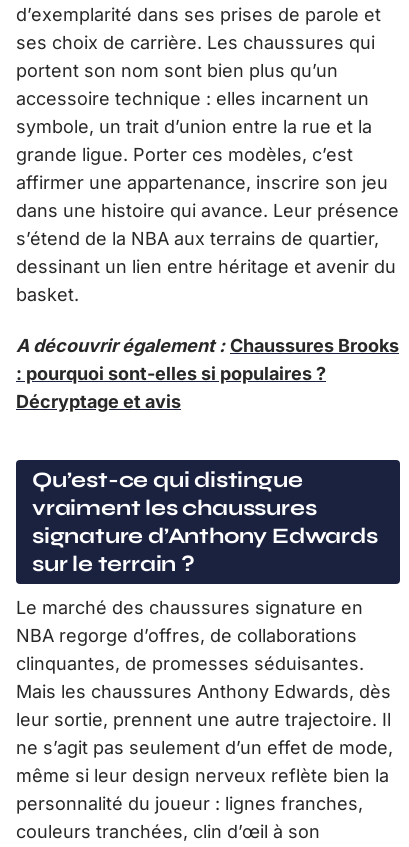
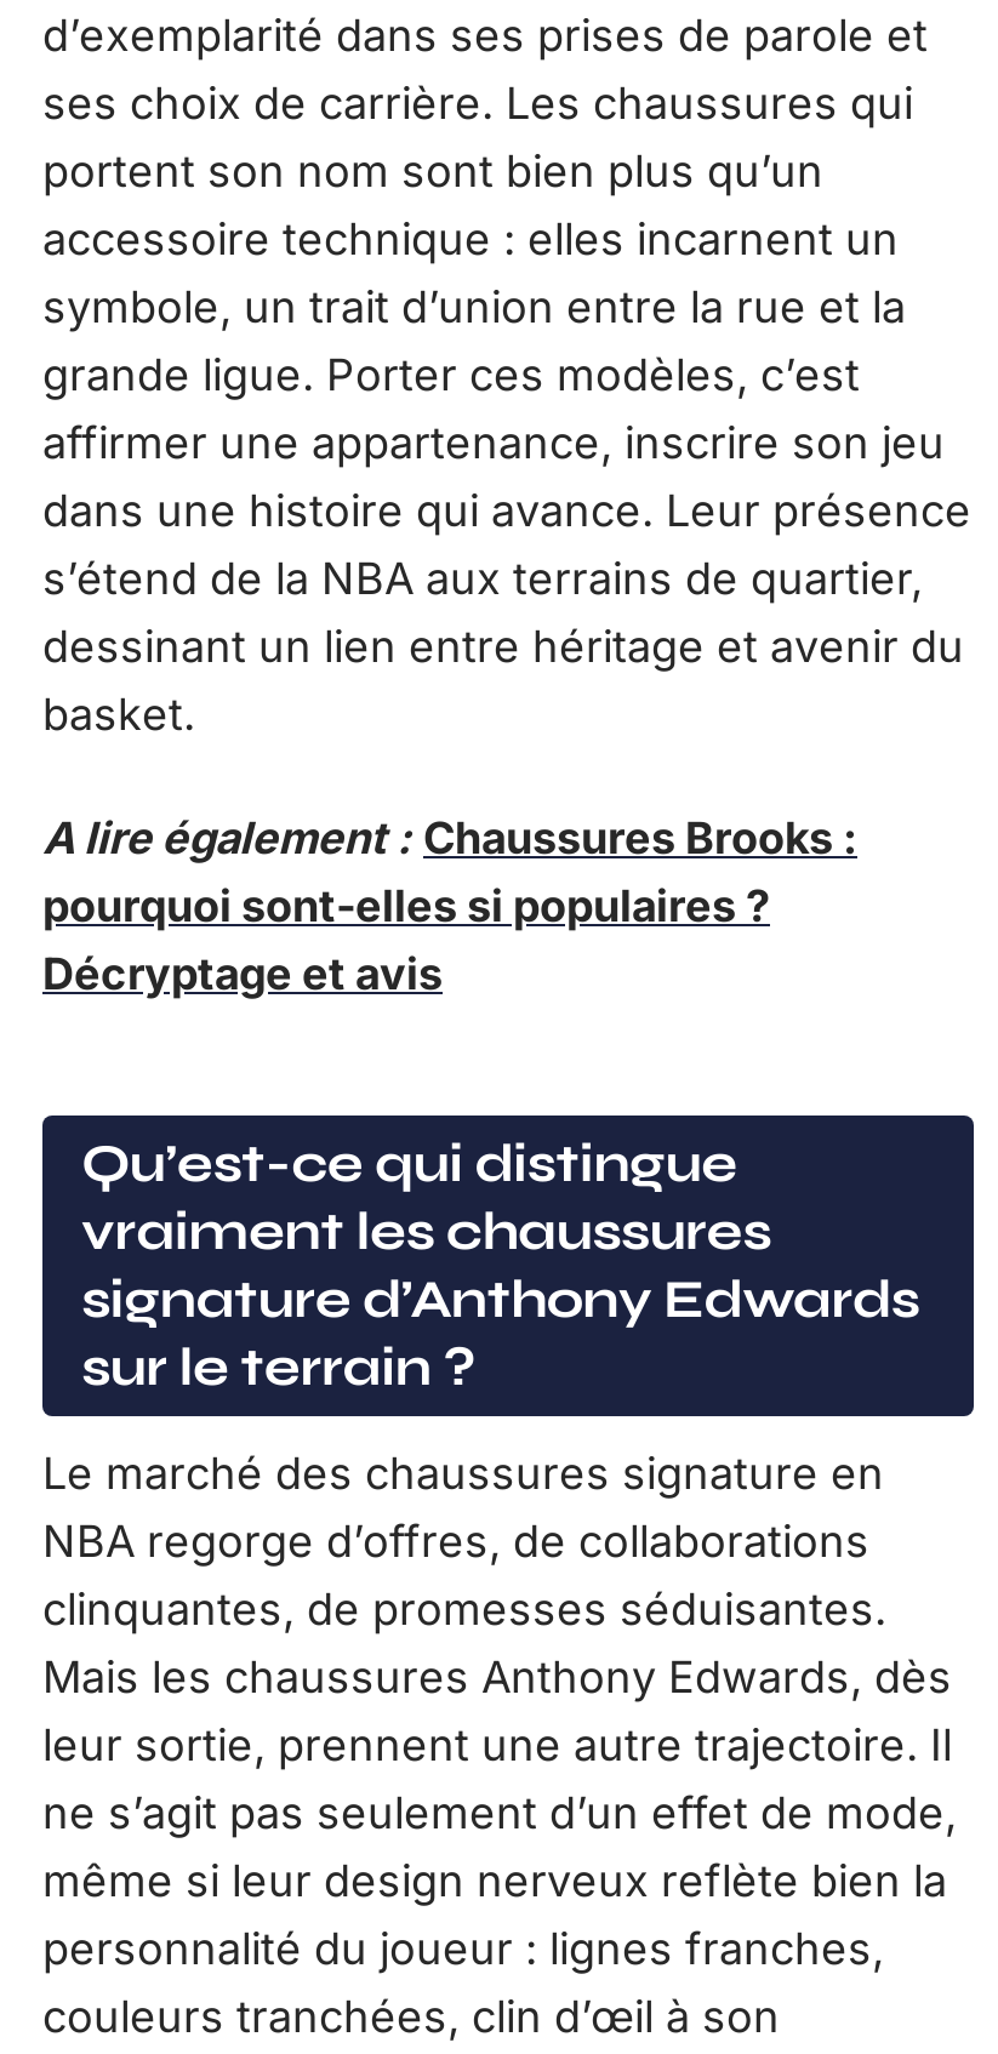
[16,335,399,384] A découvrir également : Chaussures Brooks | : pourquoi sont-elles si populaires ? -> [42,812,857,931] A lire également : Chaussures Brooks : | pourquoi sont-elles si populaires ?

